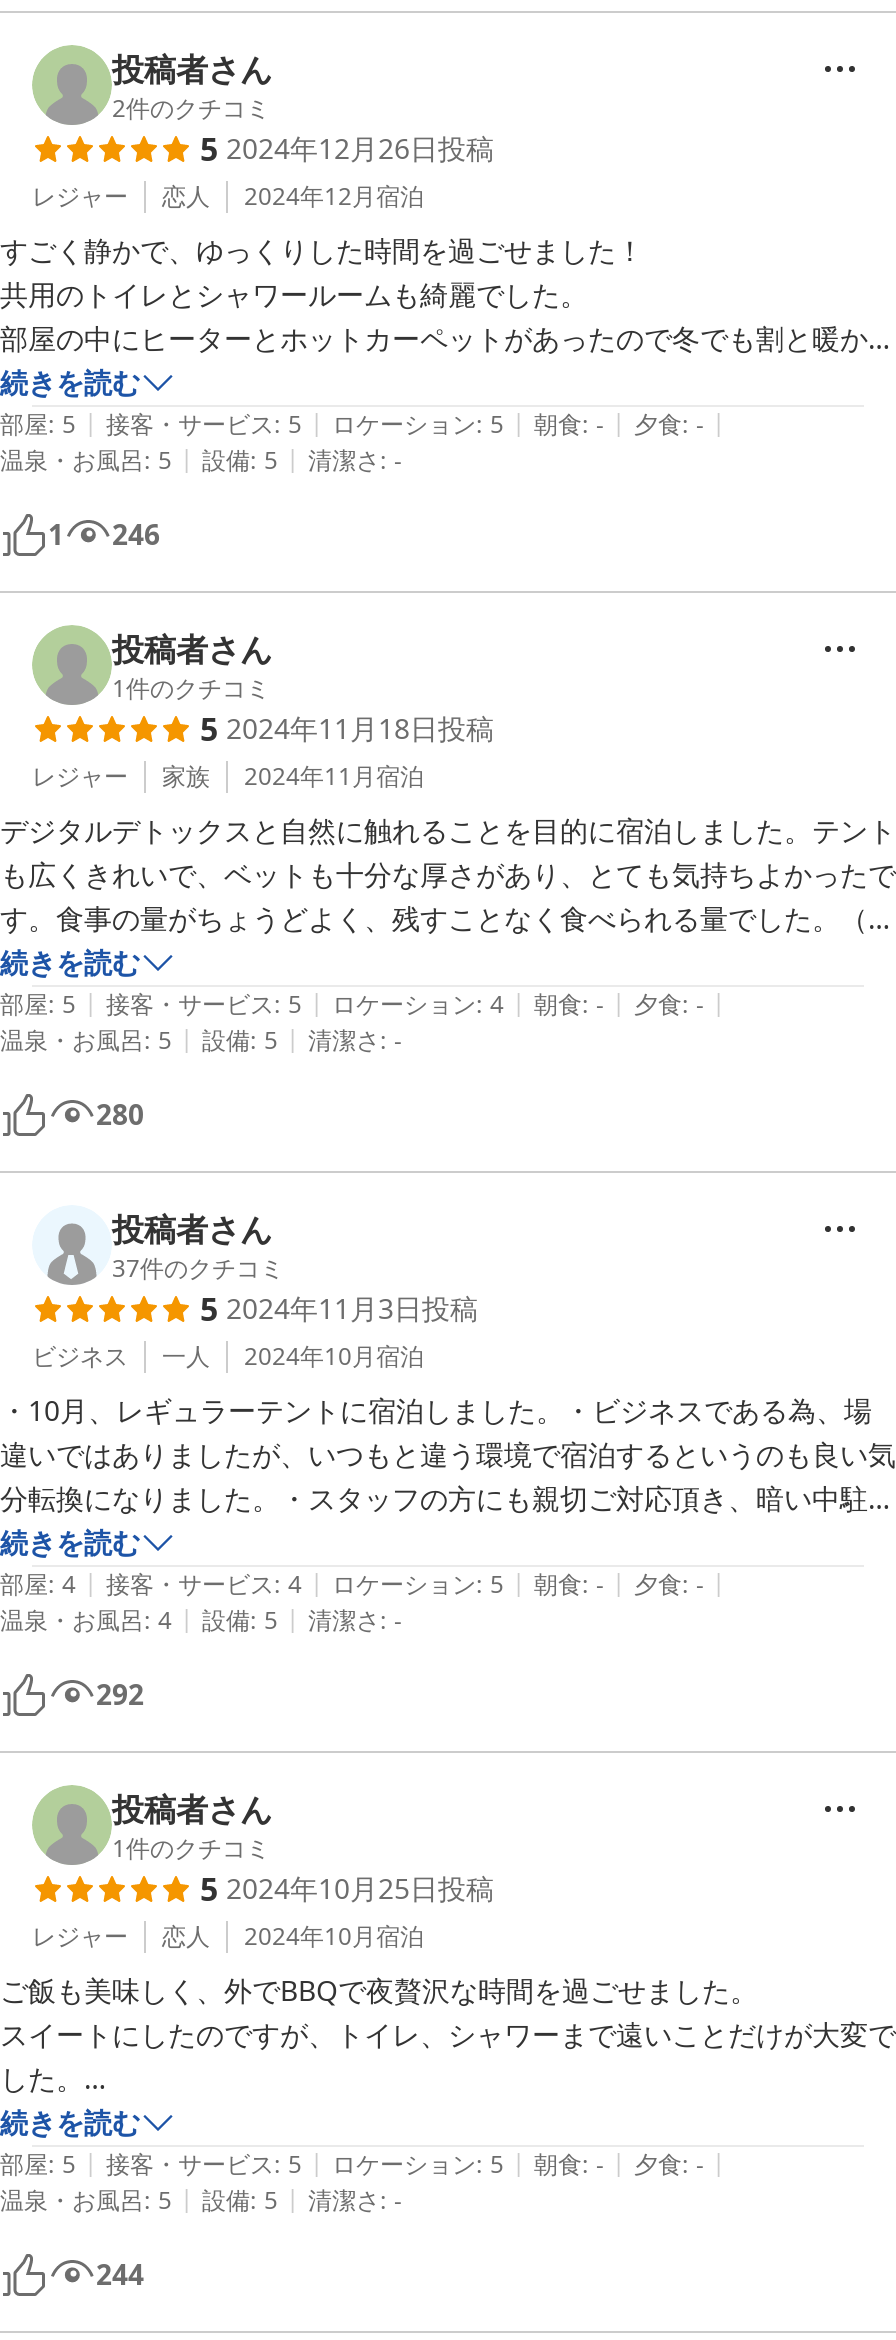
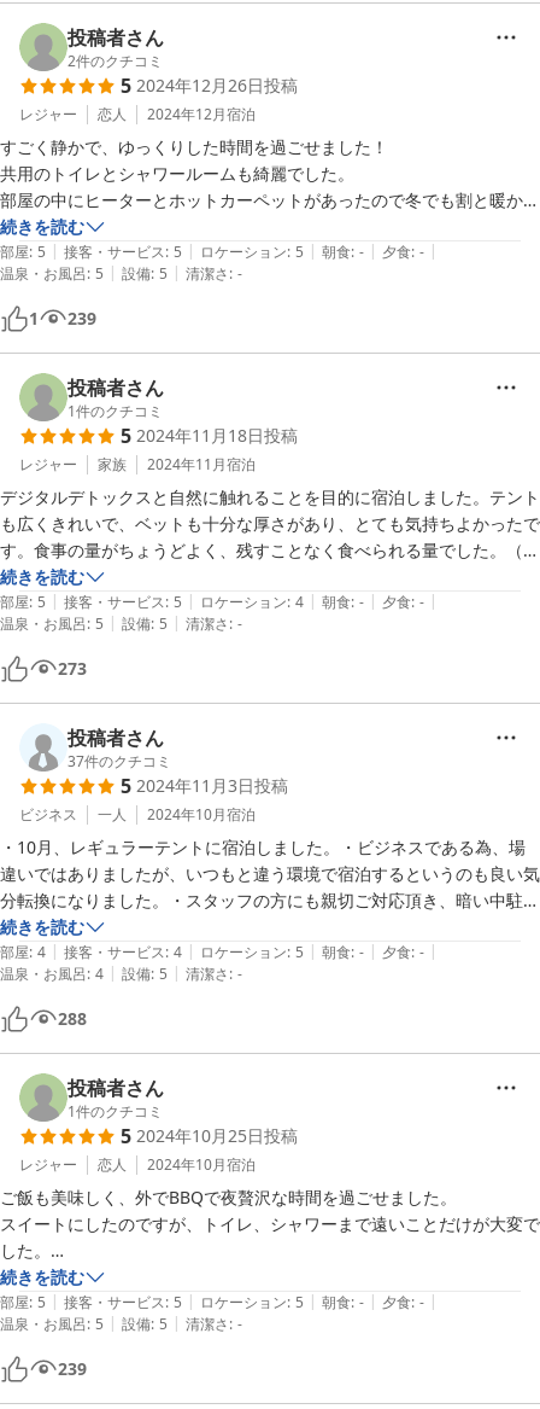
[48,515,160,553] 1 246 -> [29,307,96,330] 1 239
[96,1095,144,1133] 280 -> [58,657,87,680] 273
[96,1675,144,1713] 292 -> [58,1007,87,1030] 288
[96,2255,144,2293] 244 -> [58,1357,87,1380] 239

